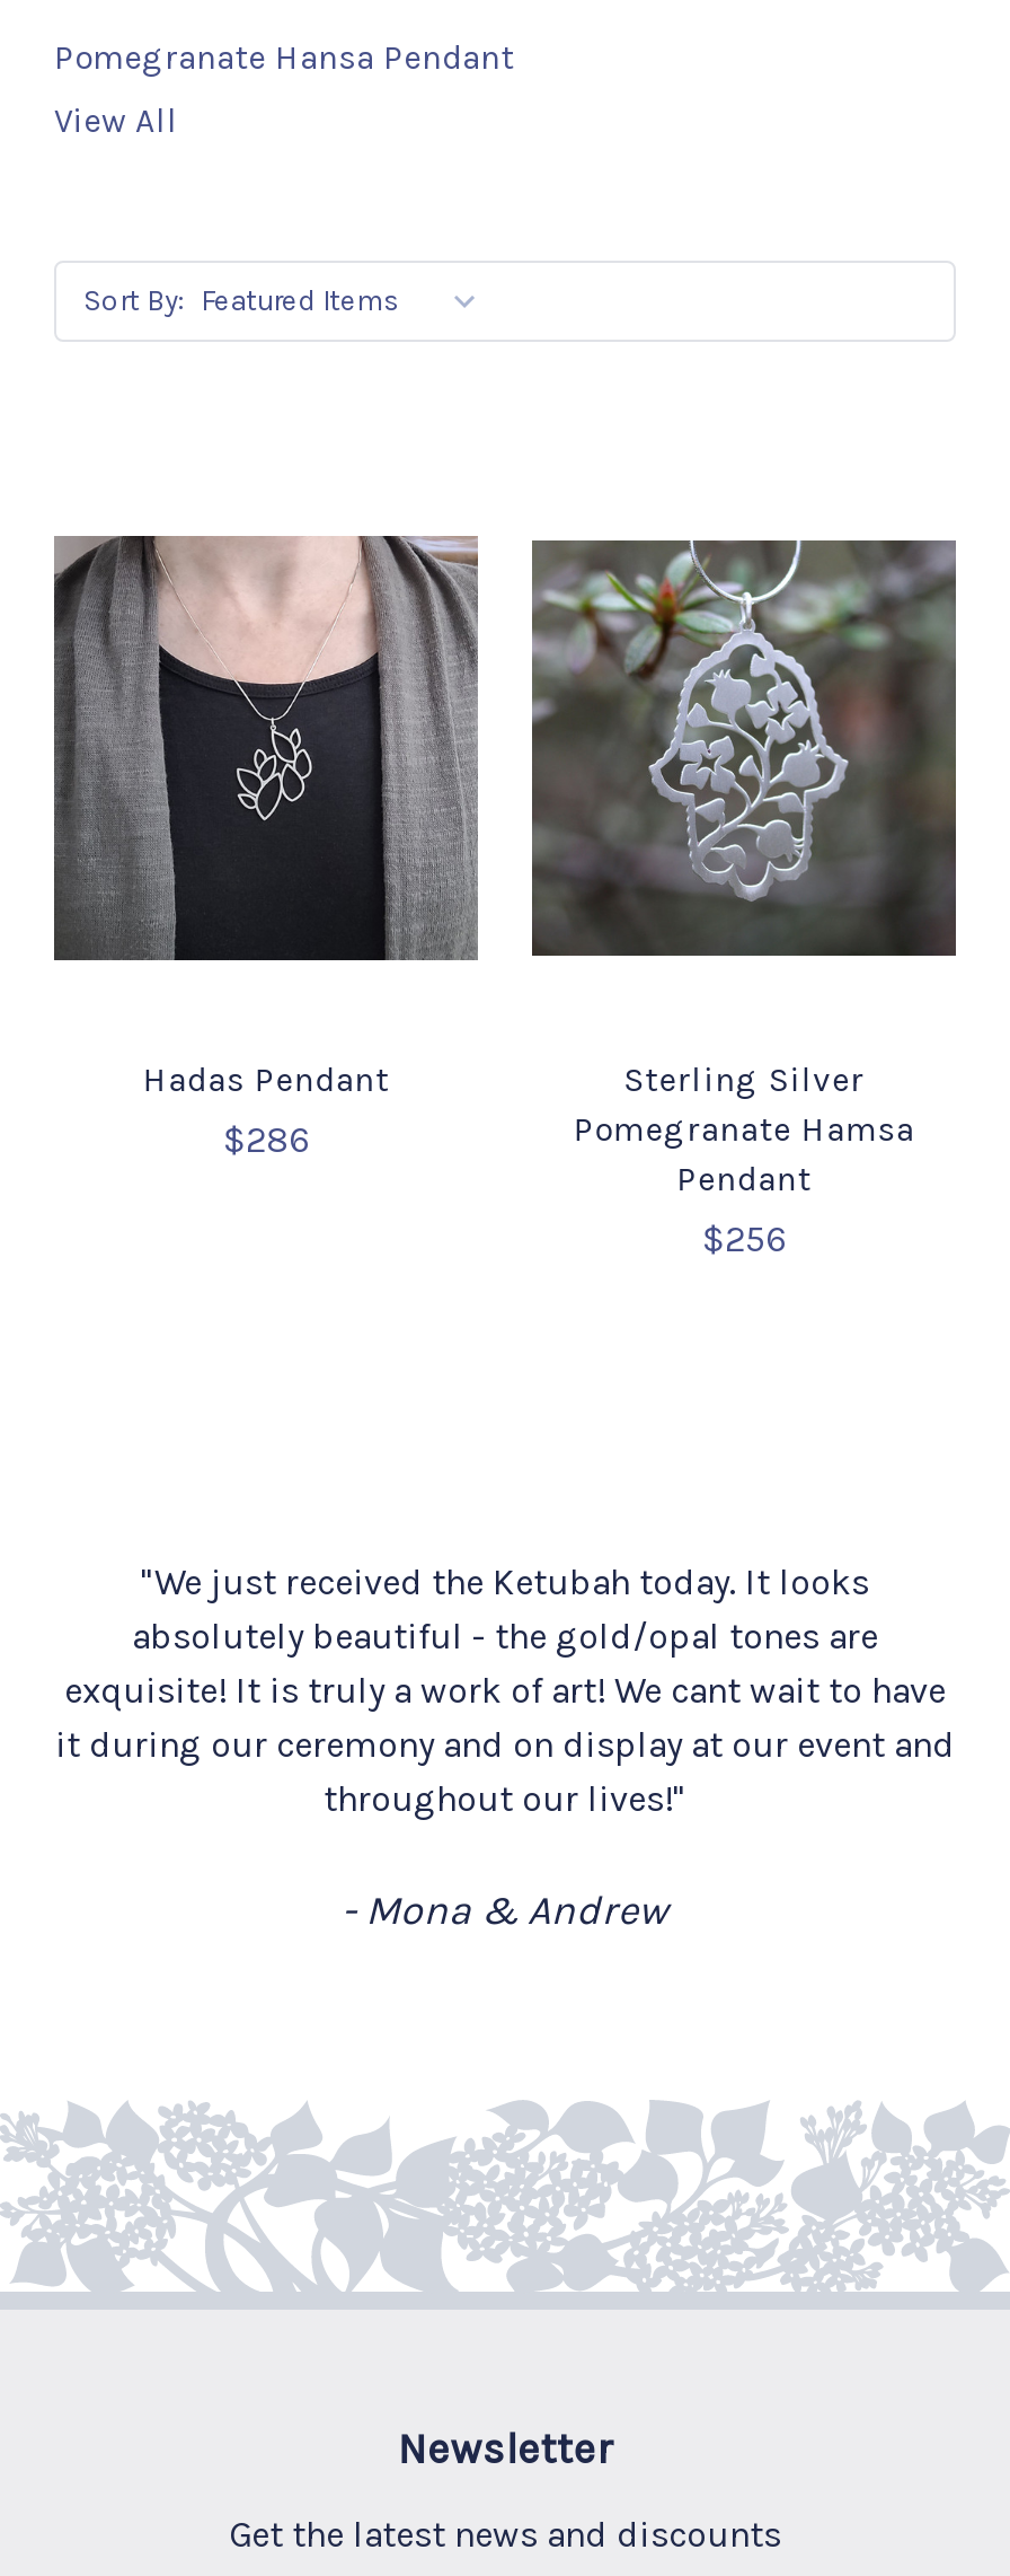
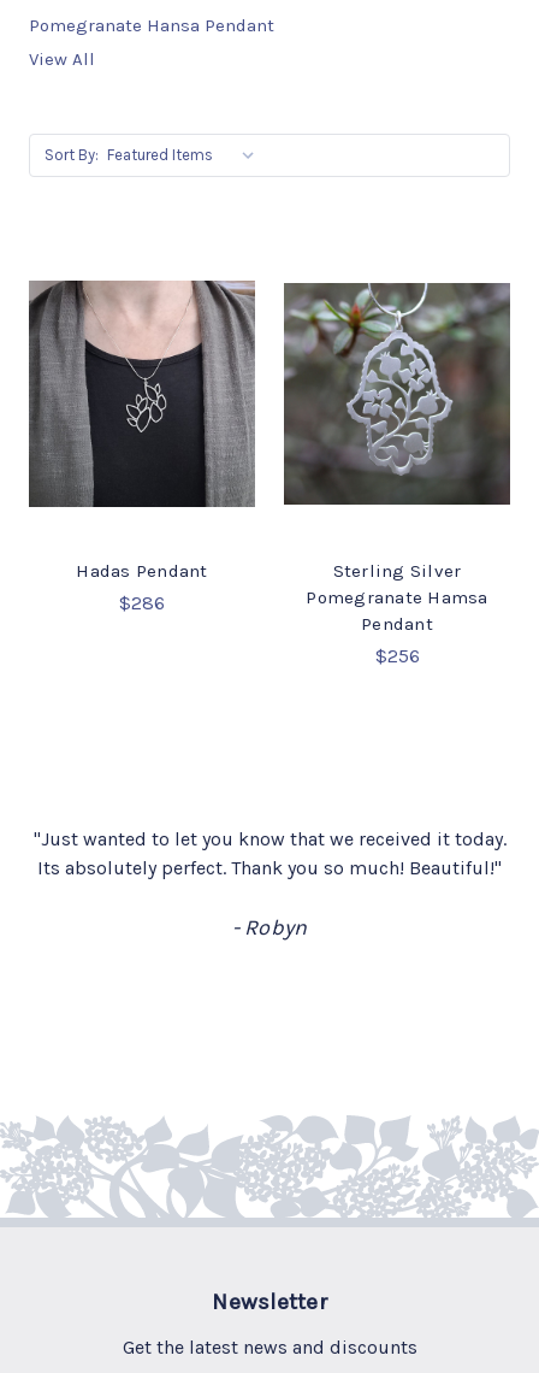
[55,1560,955,1820] "We just received the Ketubah today. It looks | absolutely beautiful - the gold/opal tones are | exquisite! It is truly a work of art! We cant wait to have | it during our ceremony and on display at our event and | throughout our lives!" -> [33,827,506,879] "Just wanted to let you know that we received it today. | Its absolutely perfect. Thank you so much! Beautiful!"
[342,1885,668,1935] - Mona & Andrew -> [232,914,307,940] - Robyn

